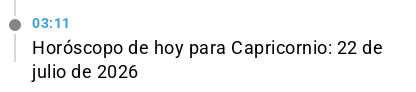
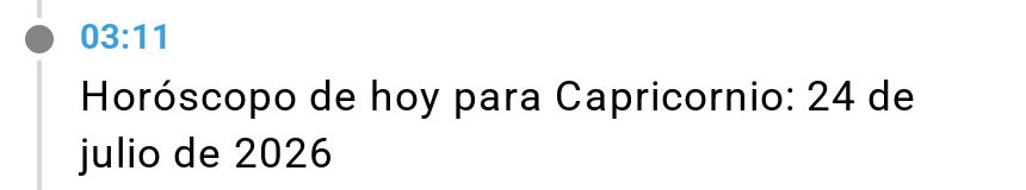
[32,38,383,58] Horóscopo de hoy para Capricornio: 22 de -> [80,71,917,118] Horóscopo de hoy para Capricornio: 24 de

